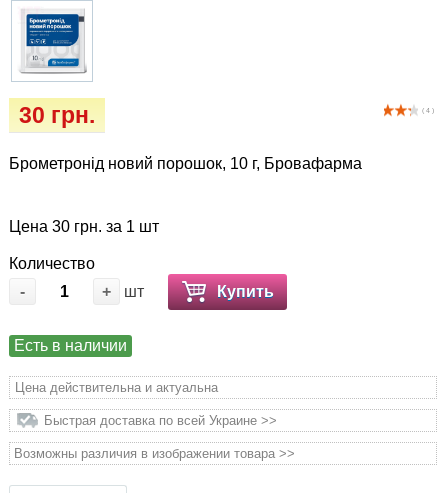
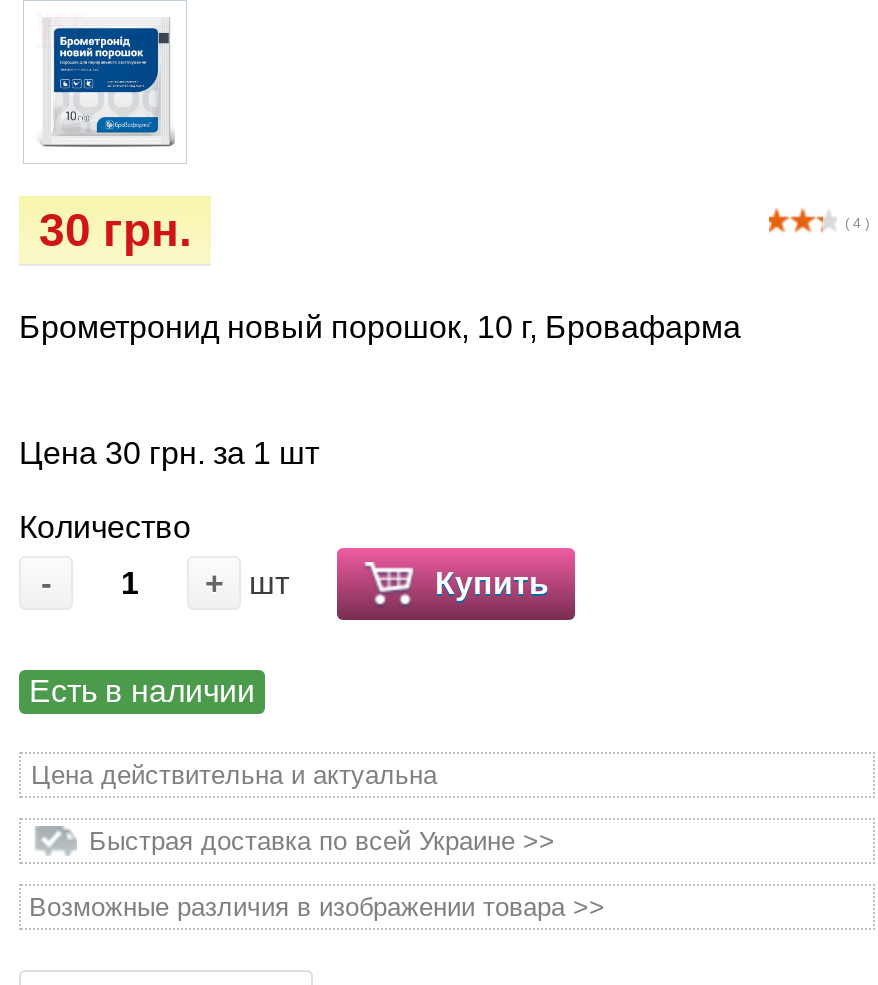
[9,155,362,172] Брометронід новий порошок, 10 г, Бровафарма -> [19,310,741,344] Брометронид новый порошок, 10 г, Бровафарма
[14,446,295,461] Возможны различия в изображении товара >> -> [29,892,605,922] Возможные различия в изображении товара >>

